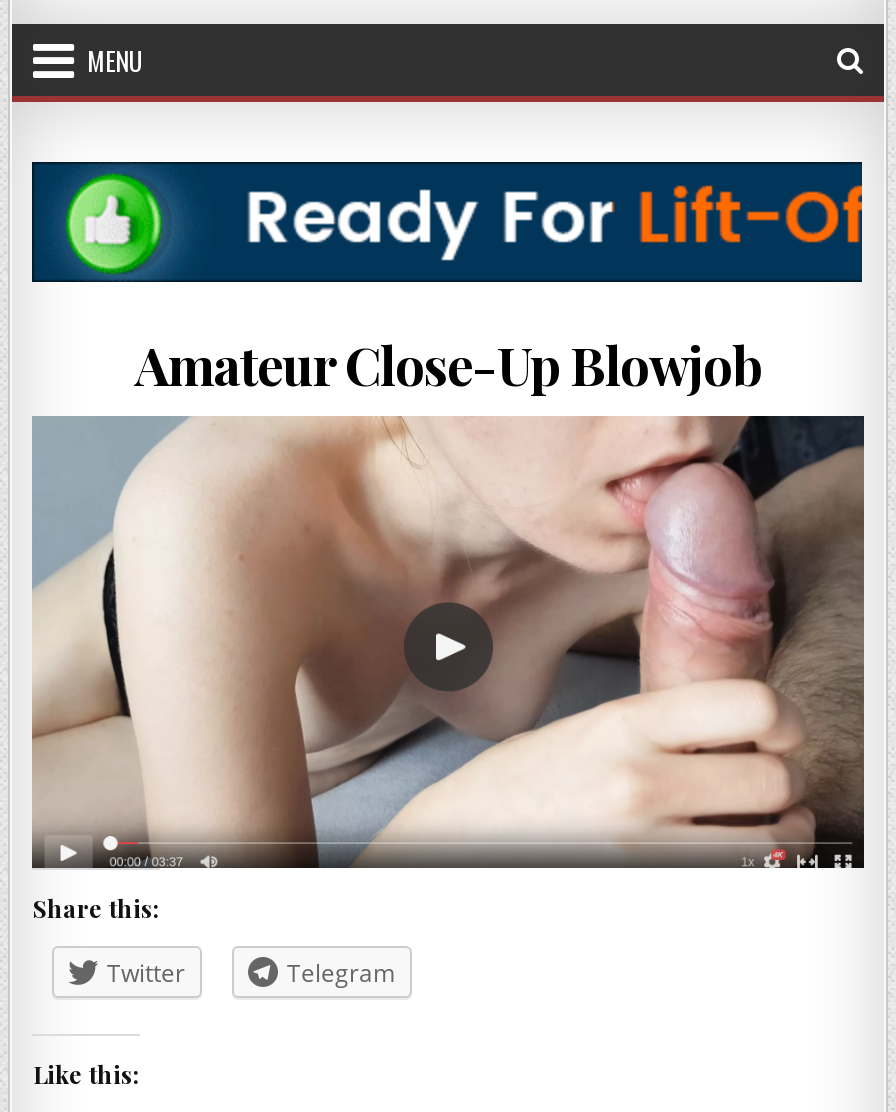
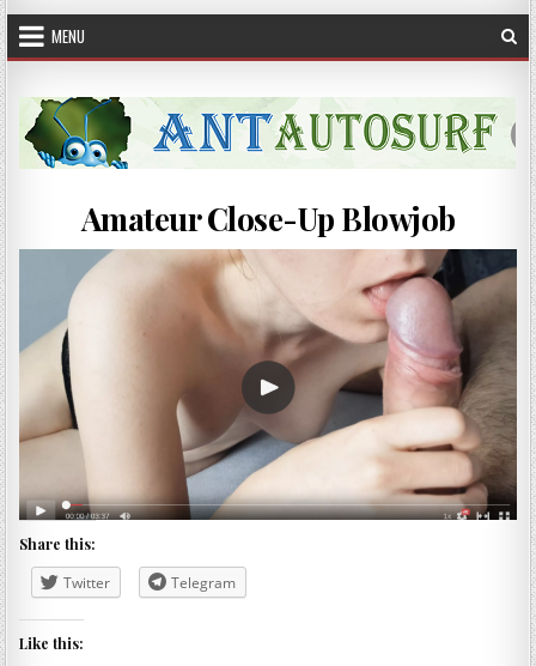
[30,160,864,284] [image] -> [19,96,516,170] [image]

